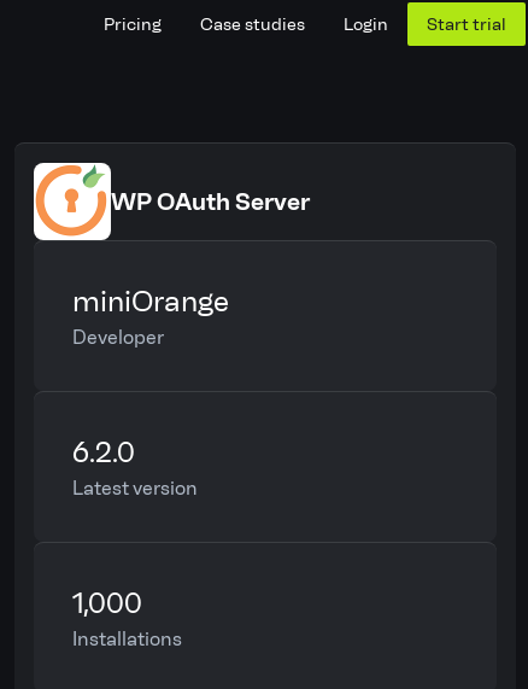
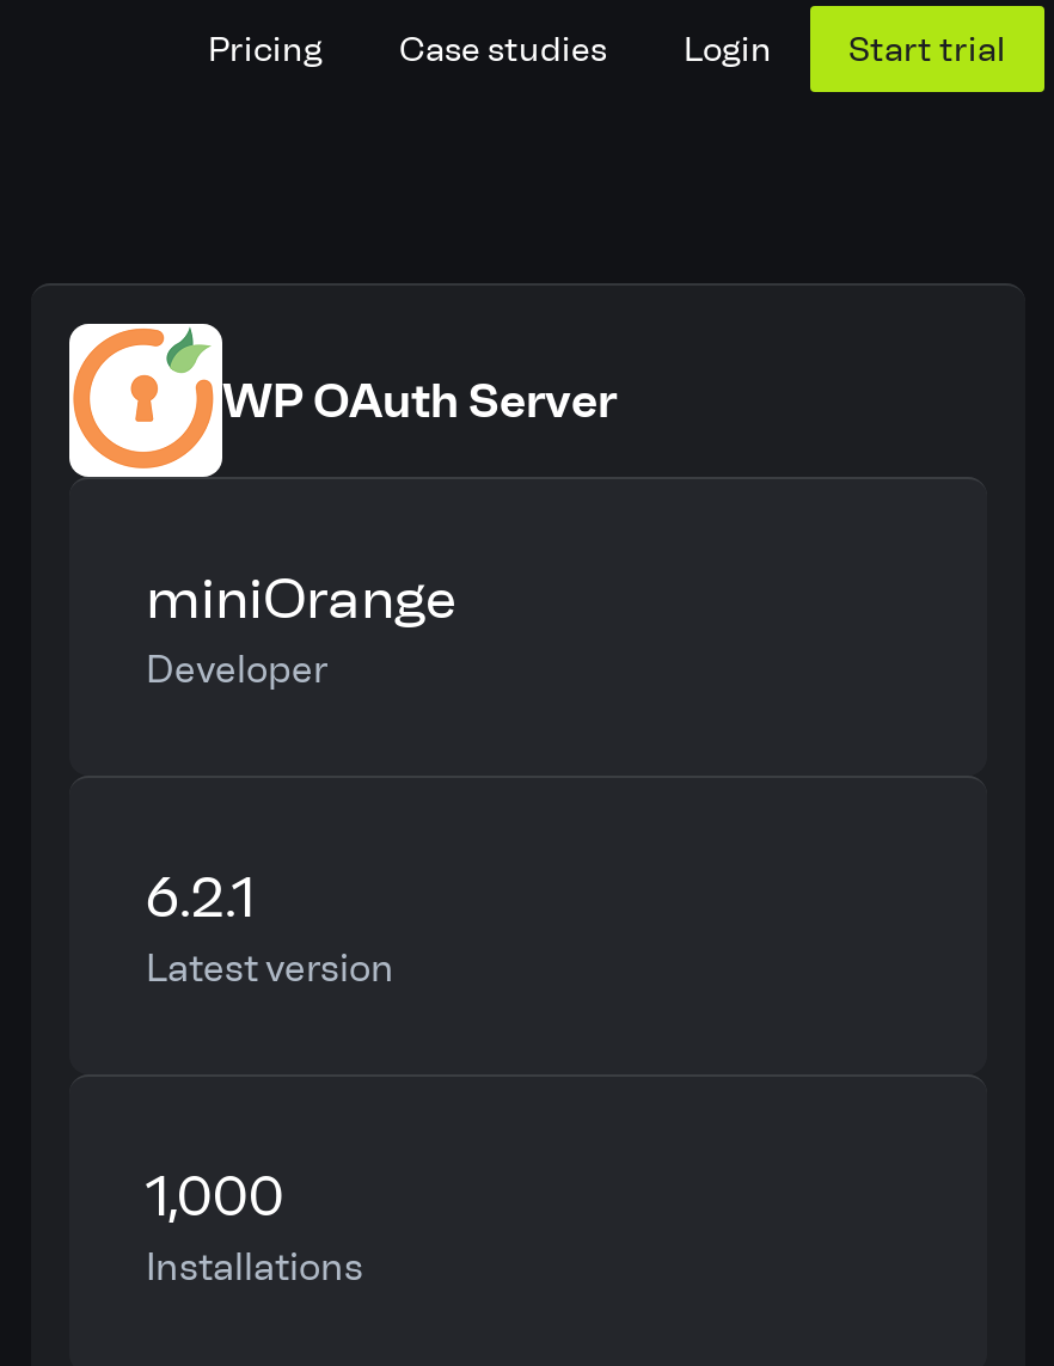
[72,434,135,469] 6.2.0 -> [146,862,253,931] 6.2.1

